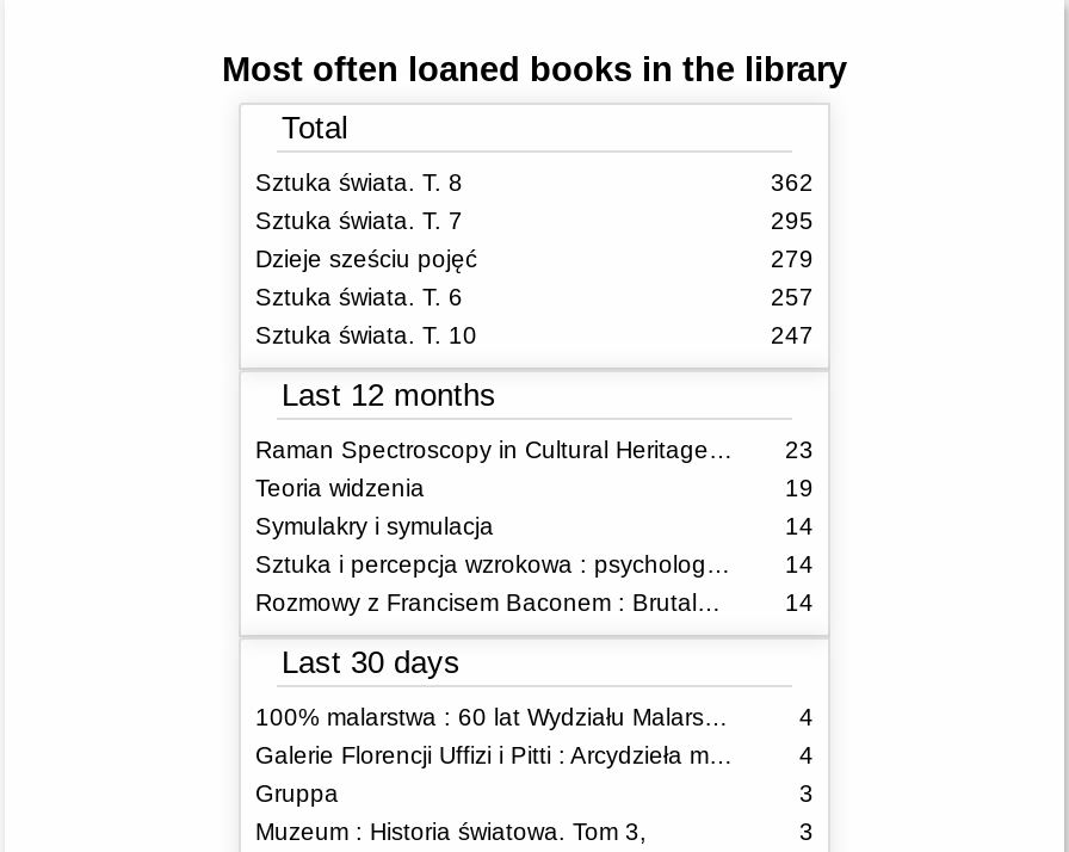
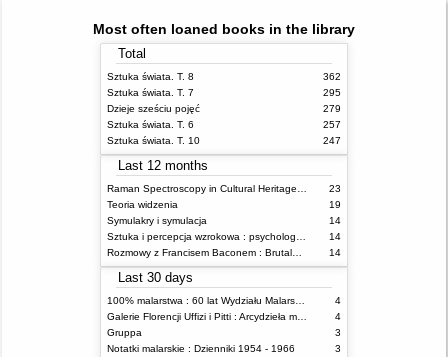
[255,818,647,844] Muzeum : Historia światowa. Tom 3, -> [107,343,295,354] Notatki malarskie : Dzienniki 1954 - 1966

